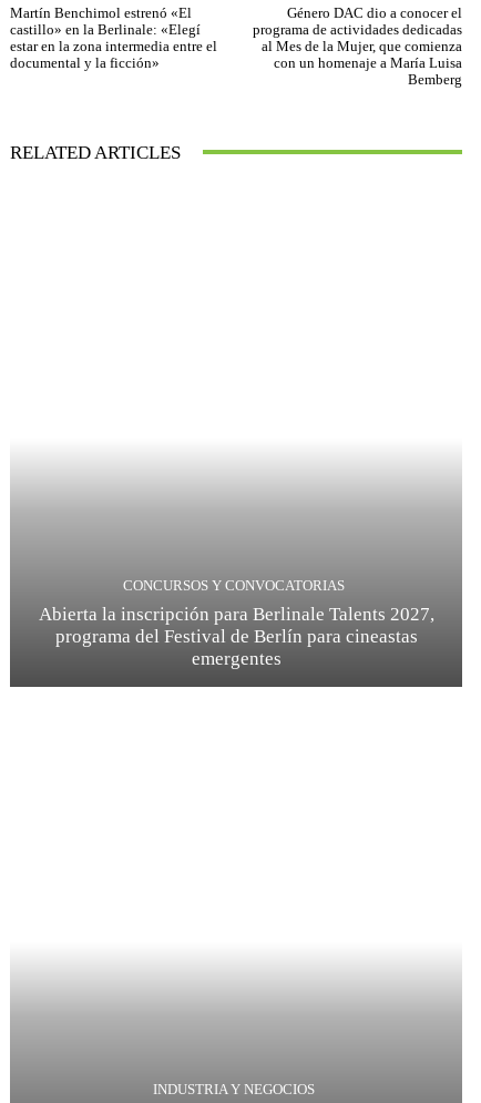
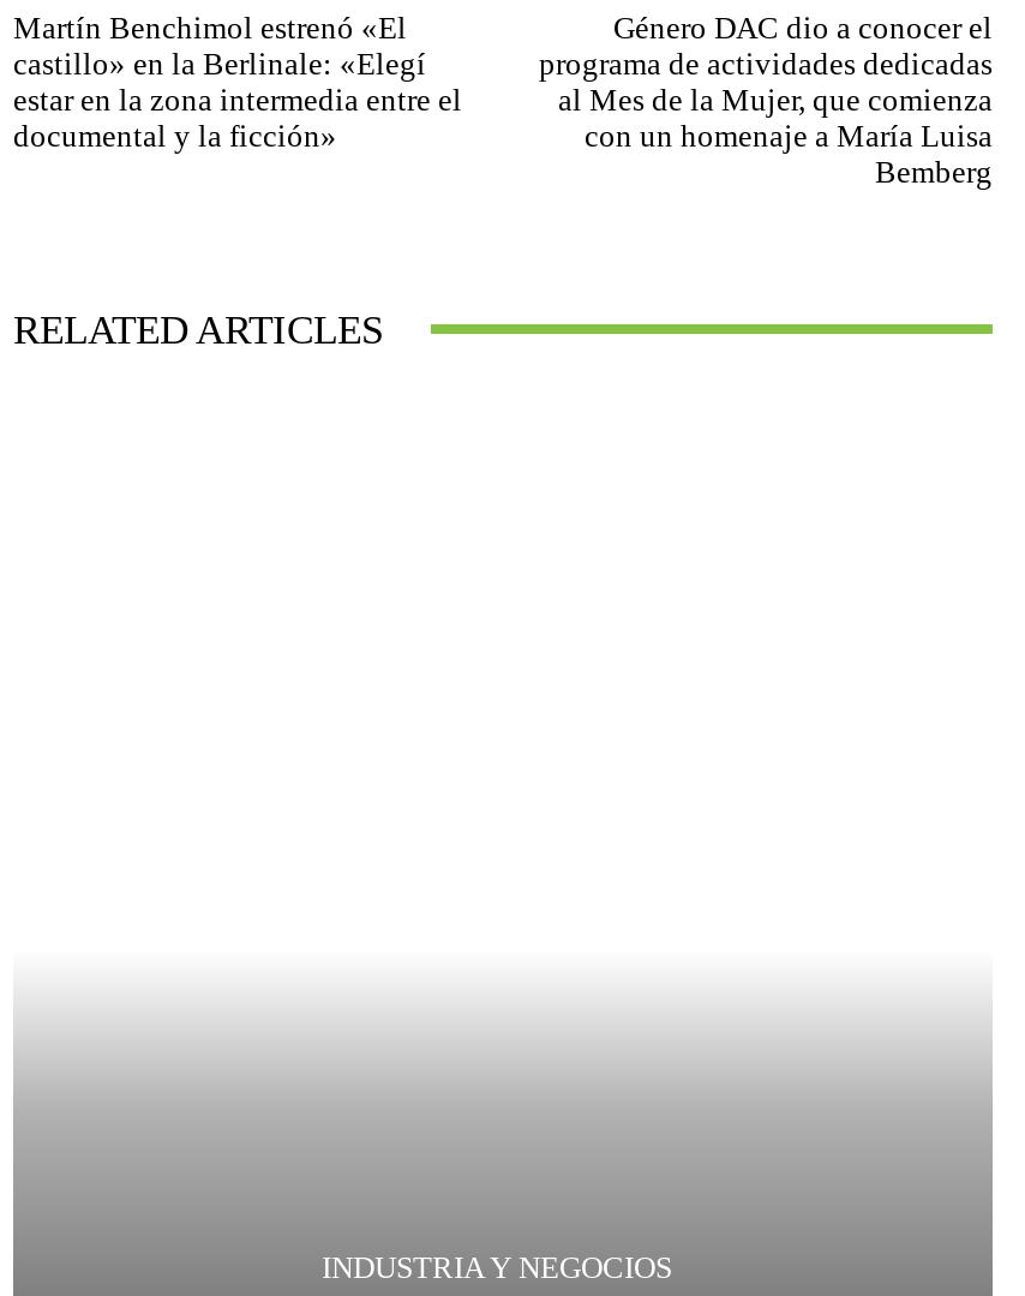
[38,577,434,669] CONCURSOS Y CONVOCATORIAS | Abierta la inscripción para Berlinale Talents 2027, | programa del Festival de Berlín para cineastas | emergentes -> none

